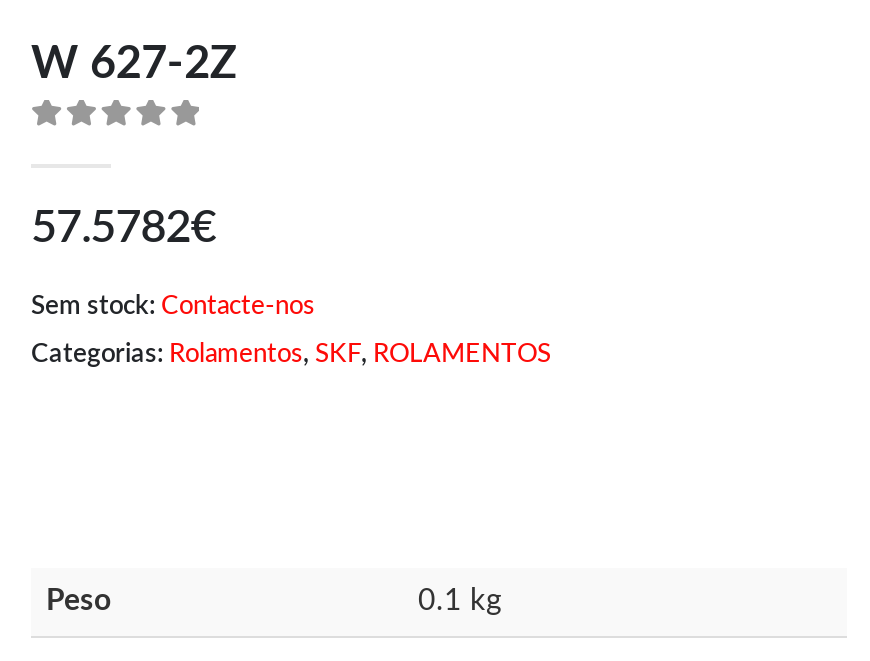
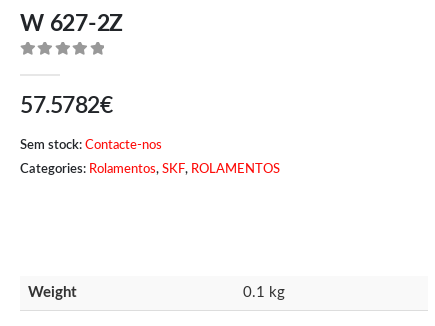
[31,342,551,368] Categorias: Rolamentos, SKF, ROLAMENTOS -> [20,163,280,176] Categories: Rolamentos, SKF, ROLAMENTOS
[46,585,112,615] Peso -> [27,284,76,299] Weight

